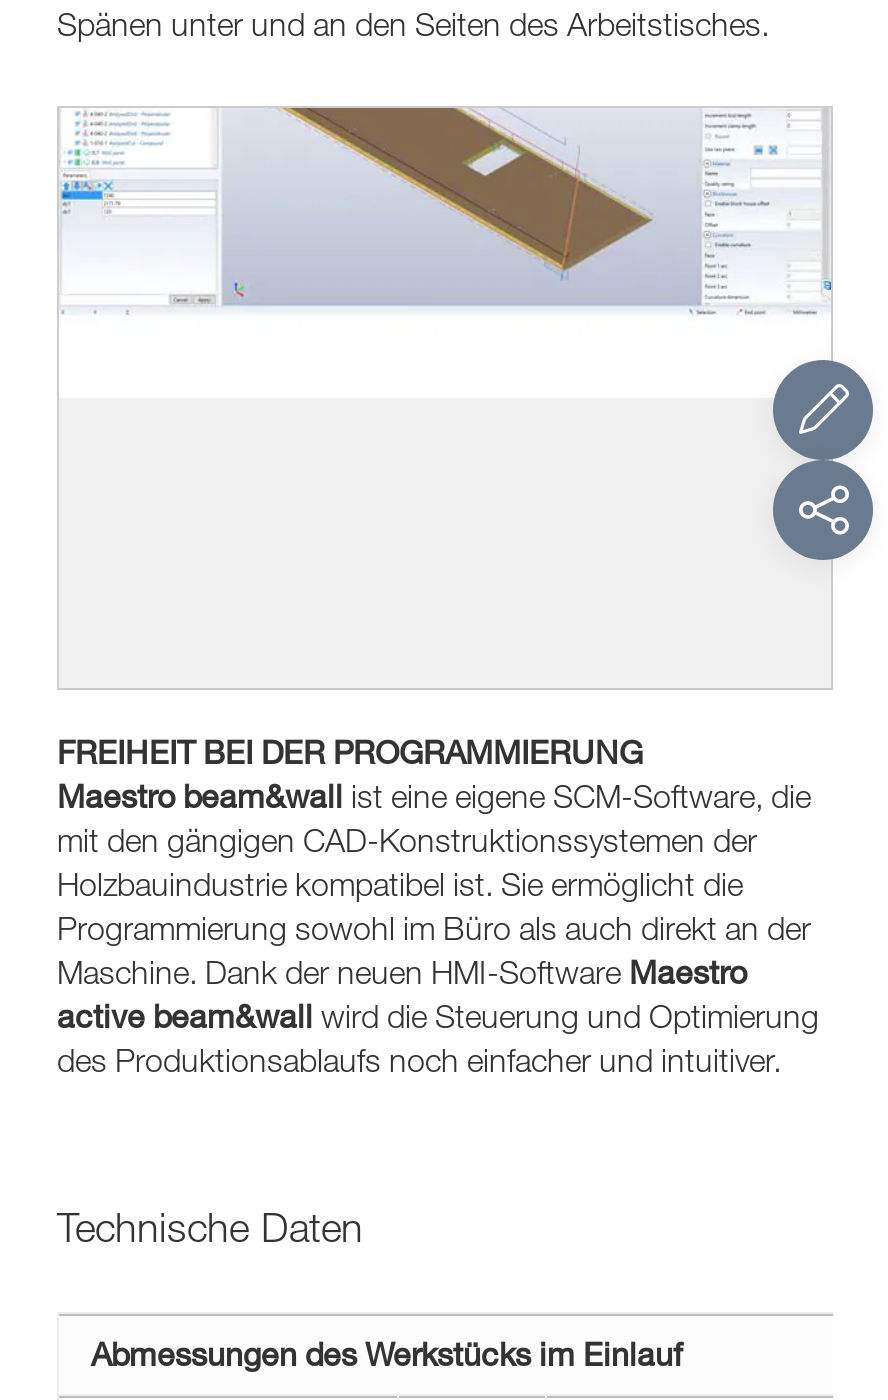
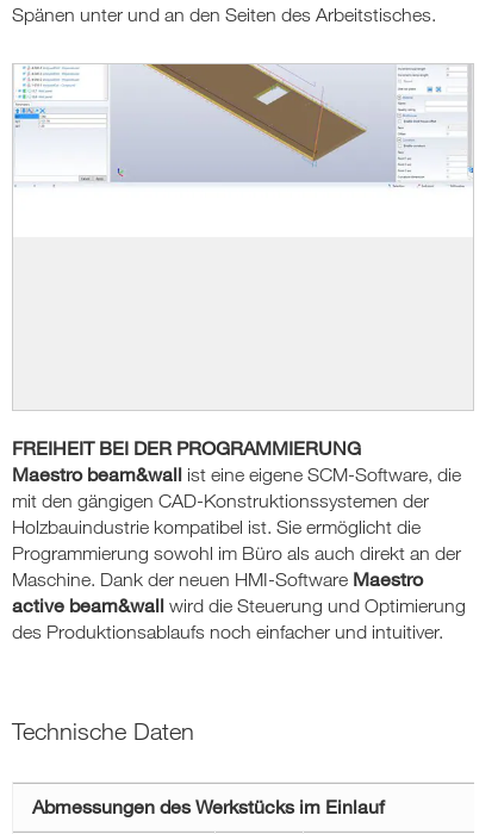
[771,358,875,562] [image] -> none

